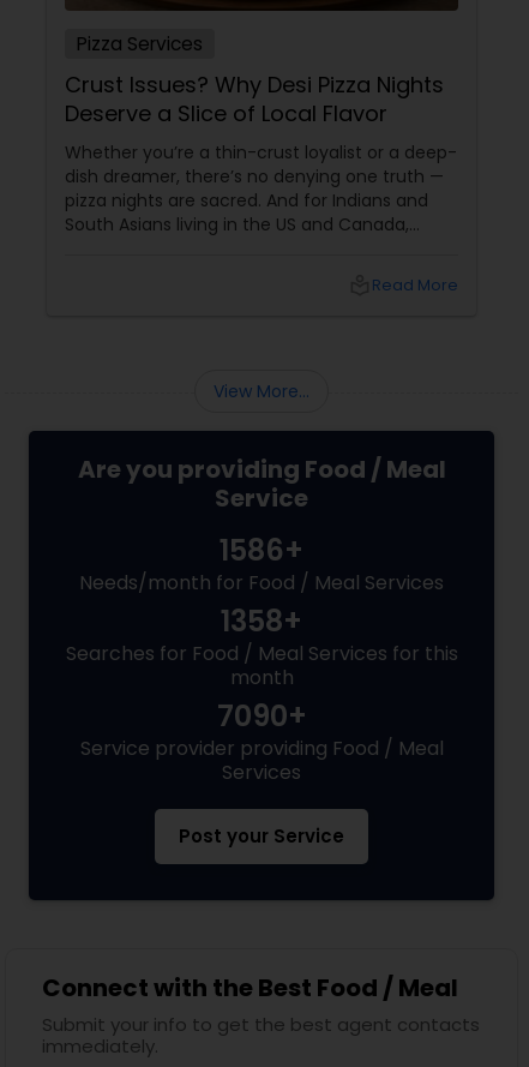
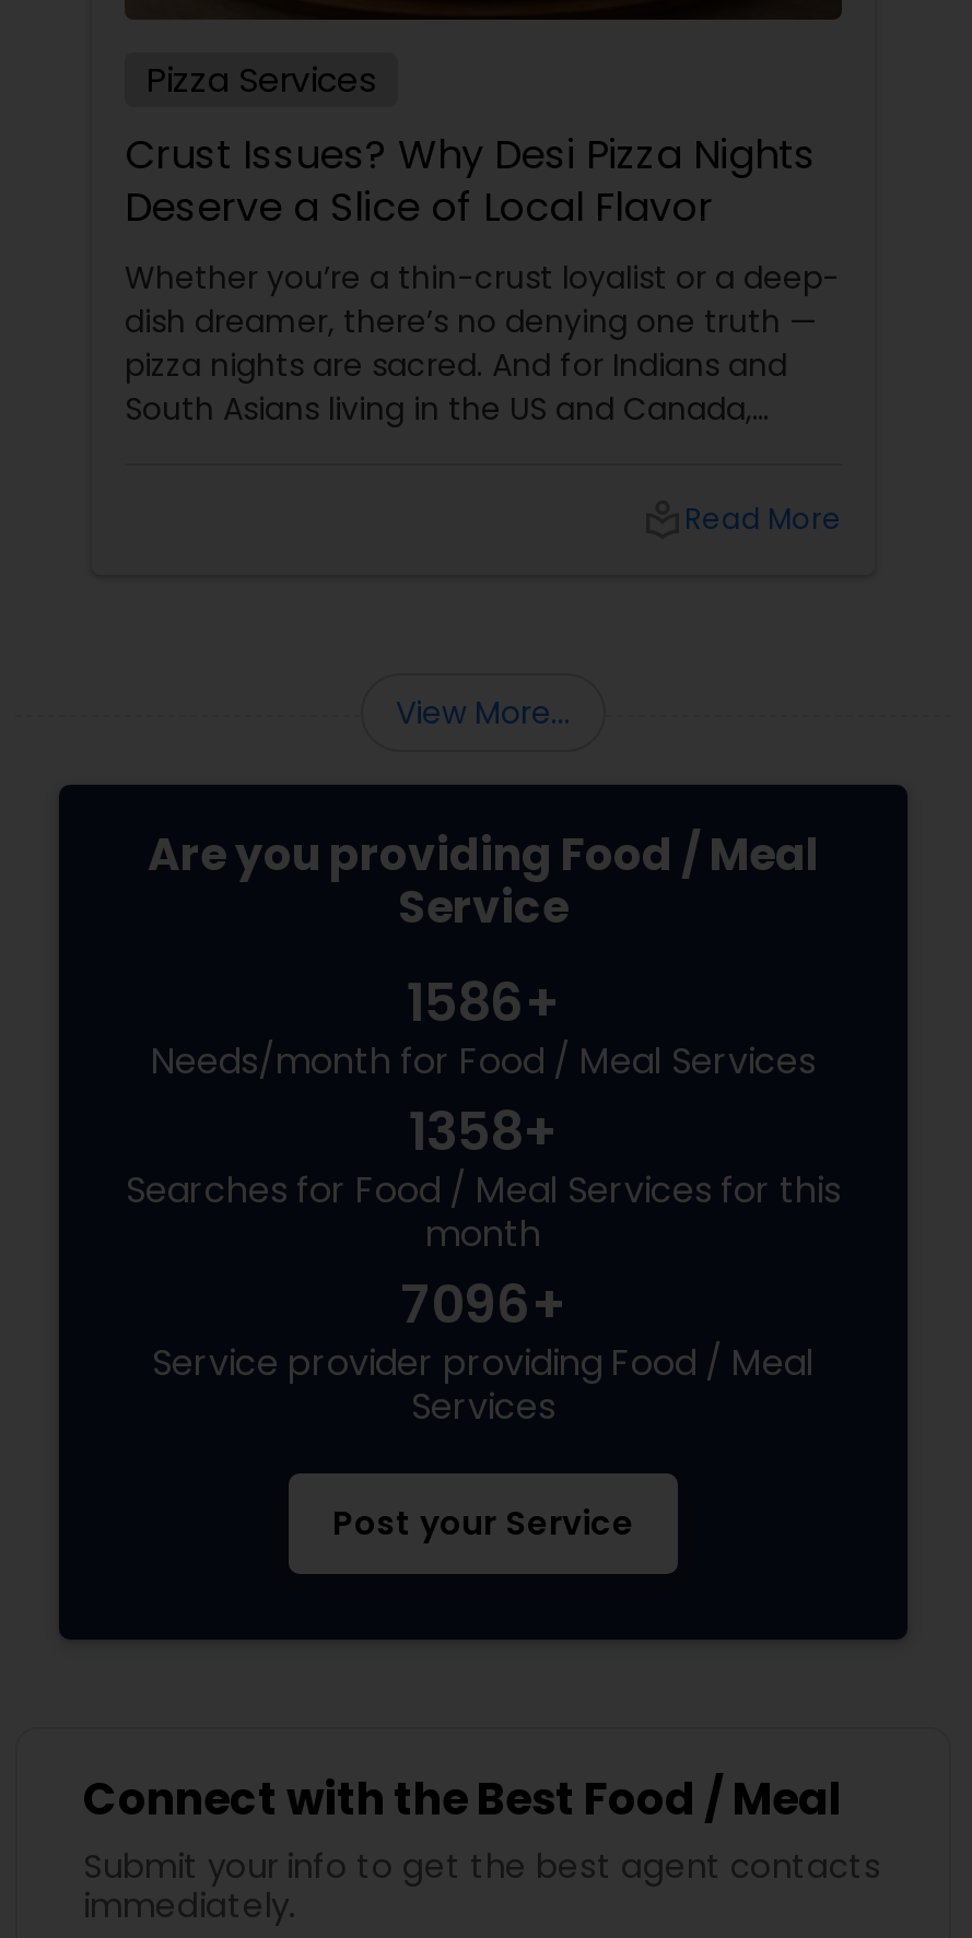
[217,696,306,736] 7090+ -> [400,1268,566,1340] 7096+

